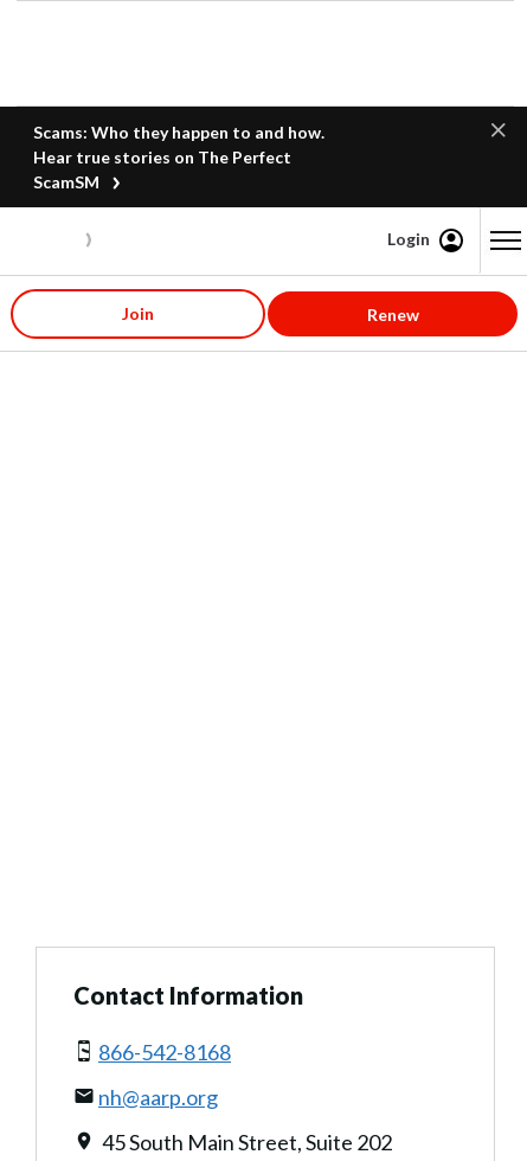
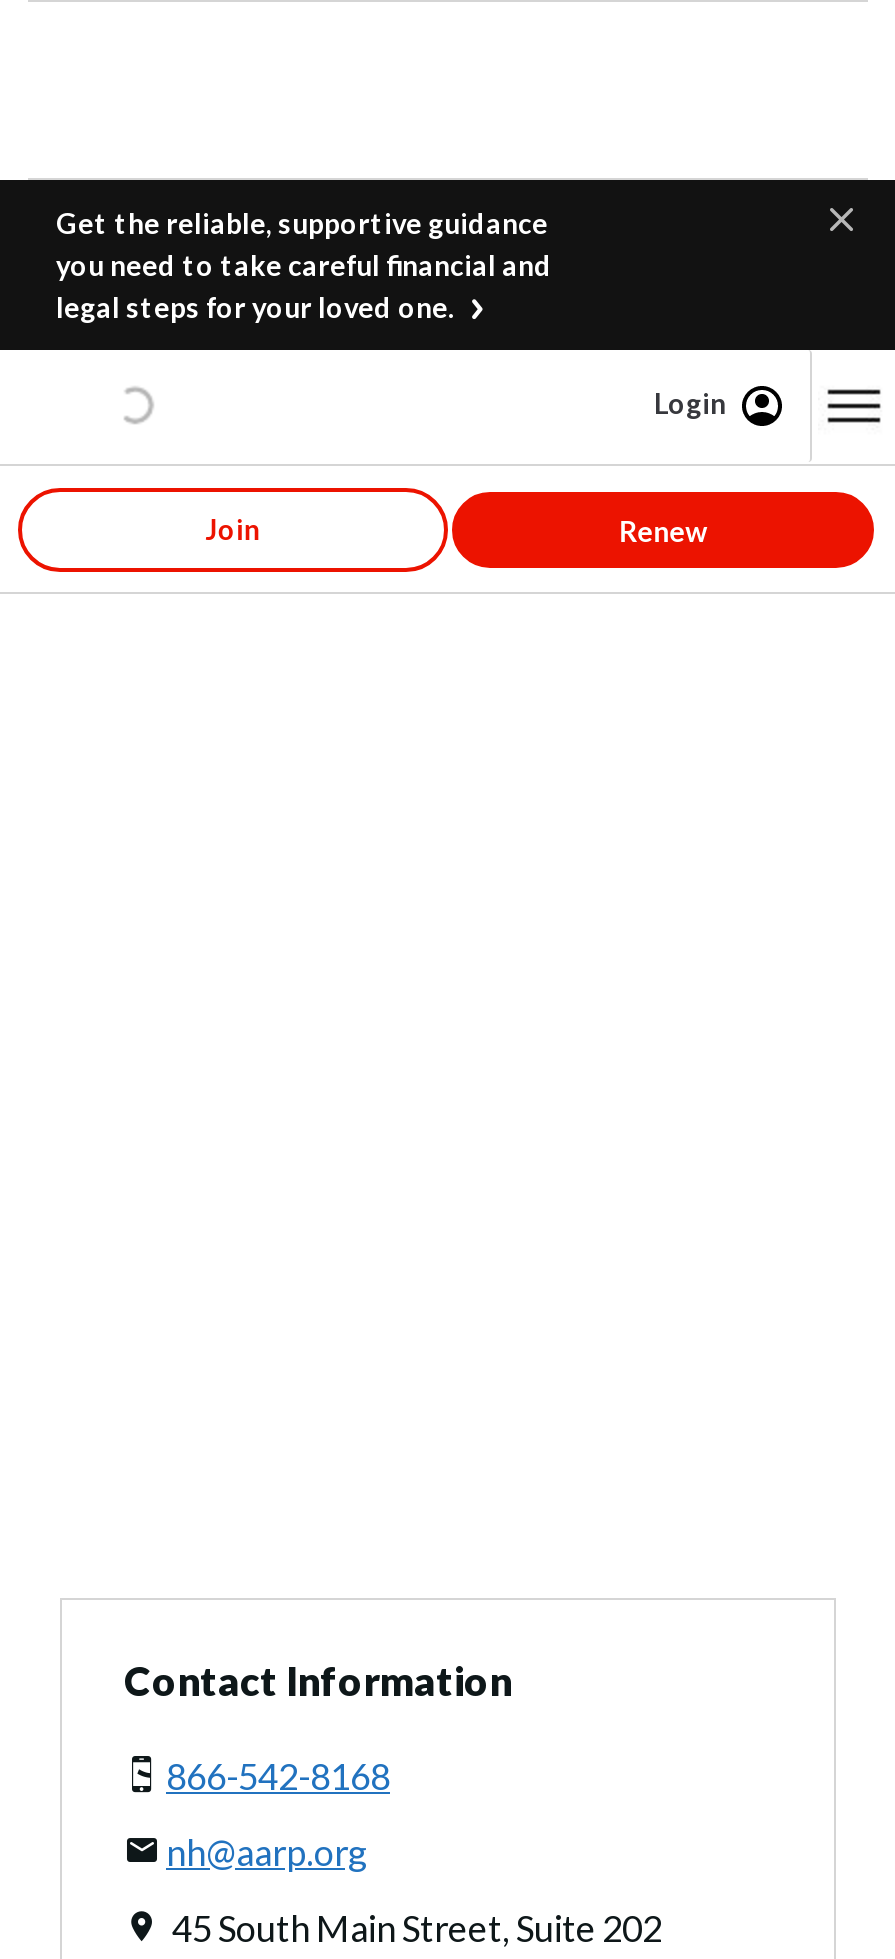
[33,122,324,192] Scams: Who they happen to and how. | Hear true stories on The Perfect | ScamSM -> [56,206,552,324] Get the reliable, supportive guidance | you need to take careful financial and | legal steps for your loved one.

